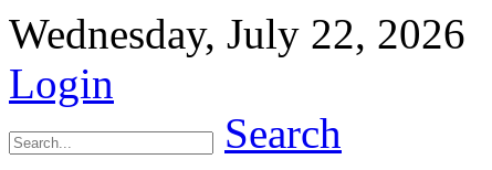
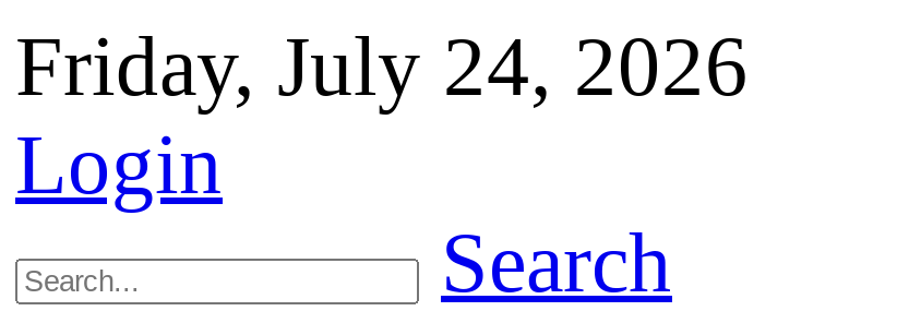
[9,10,465,57] Wednesday, July 22, 2026 -> [15,19,749,112] Friday, July 24, 2026

